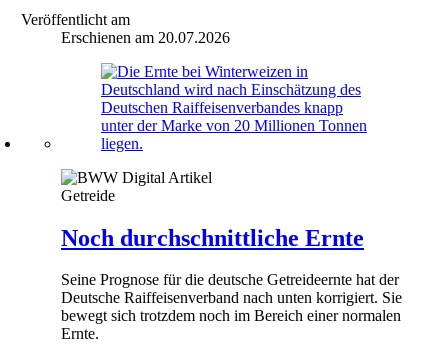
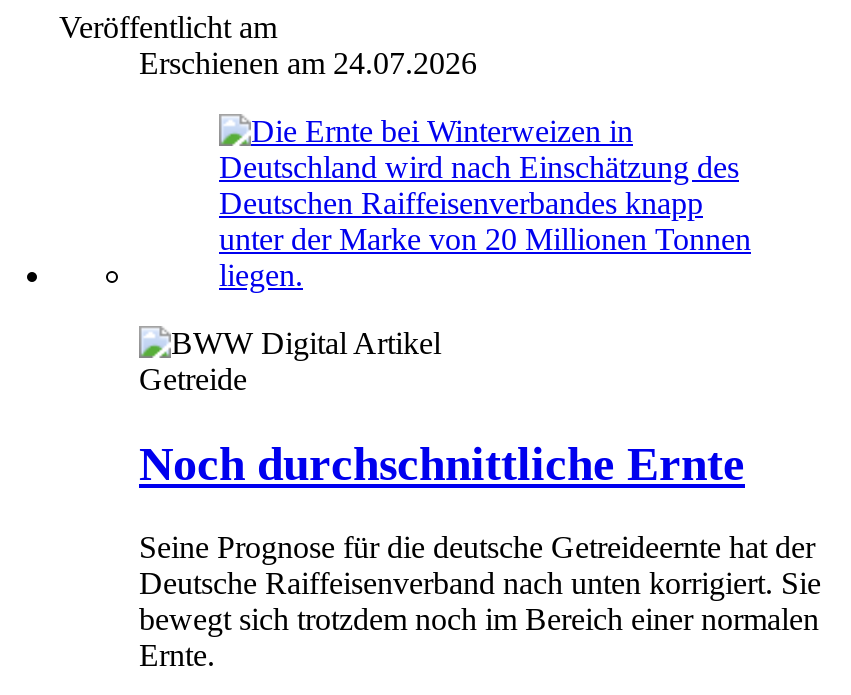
[61,29,230,46] Erschienen am 20.07.2026 -> [139,45,477,79] Erschienen am 24.07.2026

